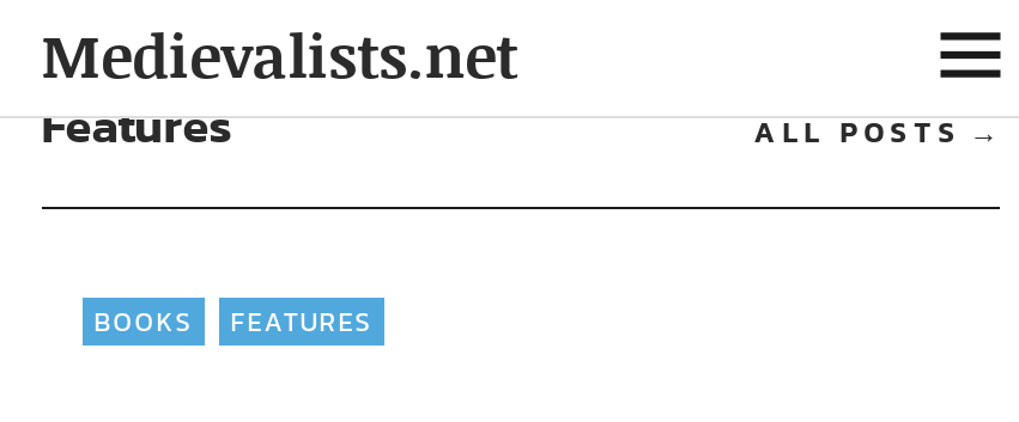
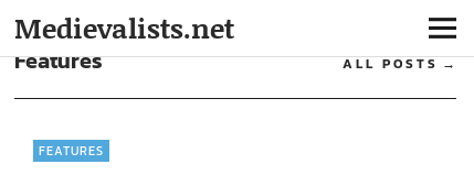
[94,302,192,341] BOOKS -> none

